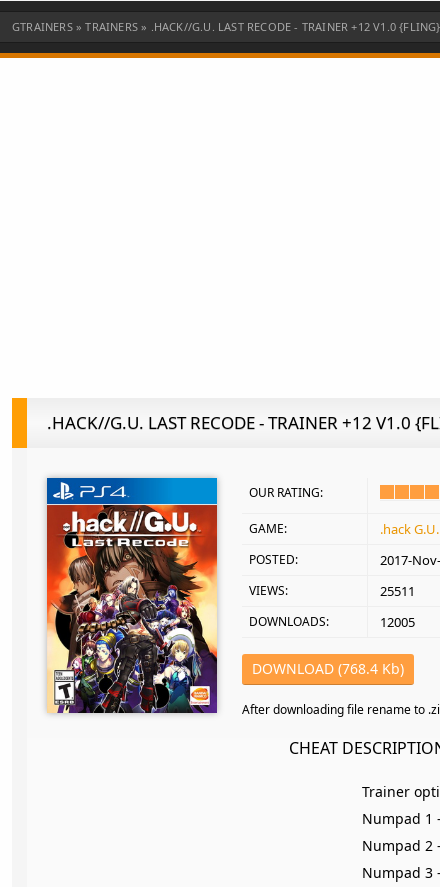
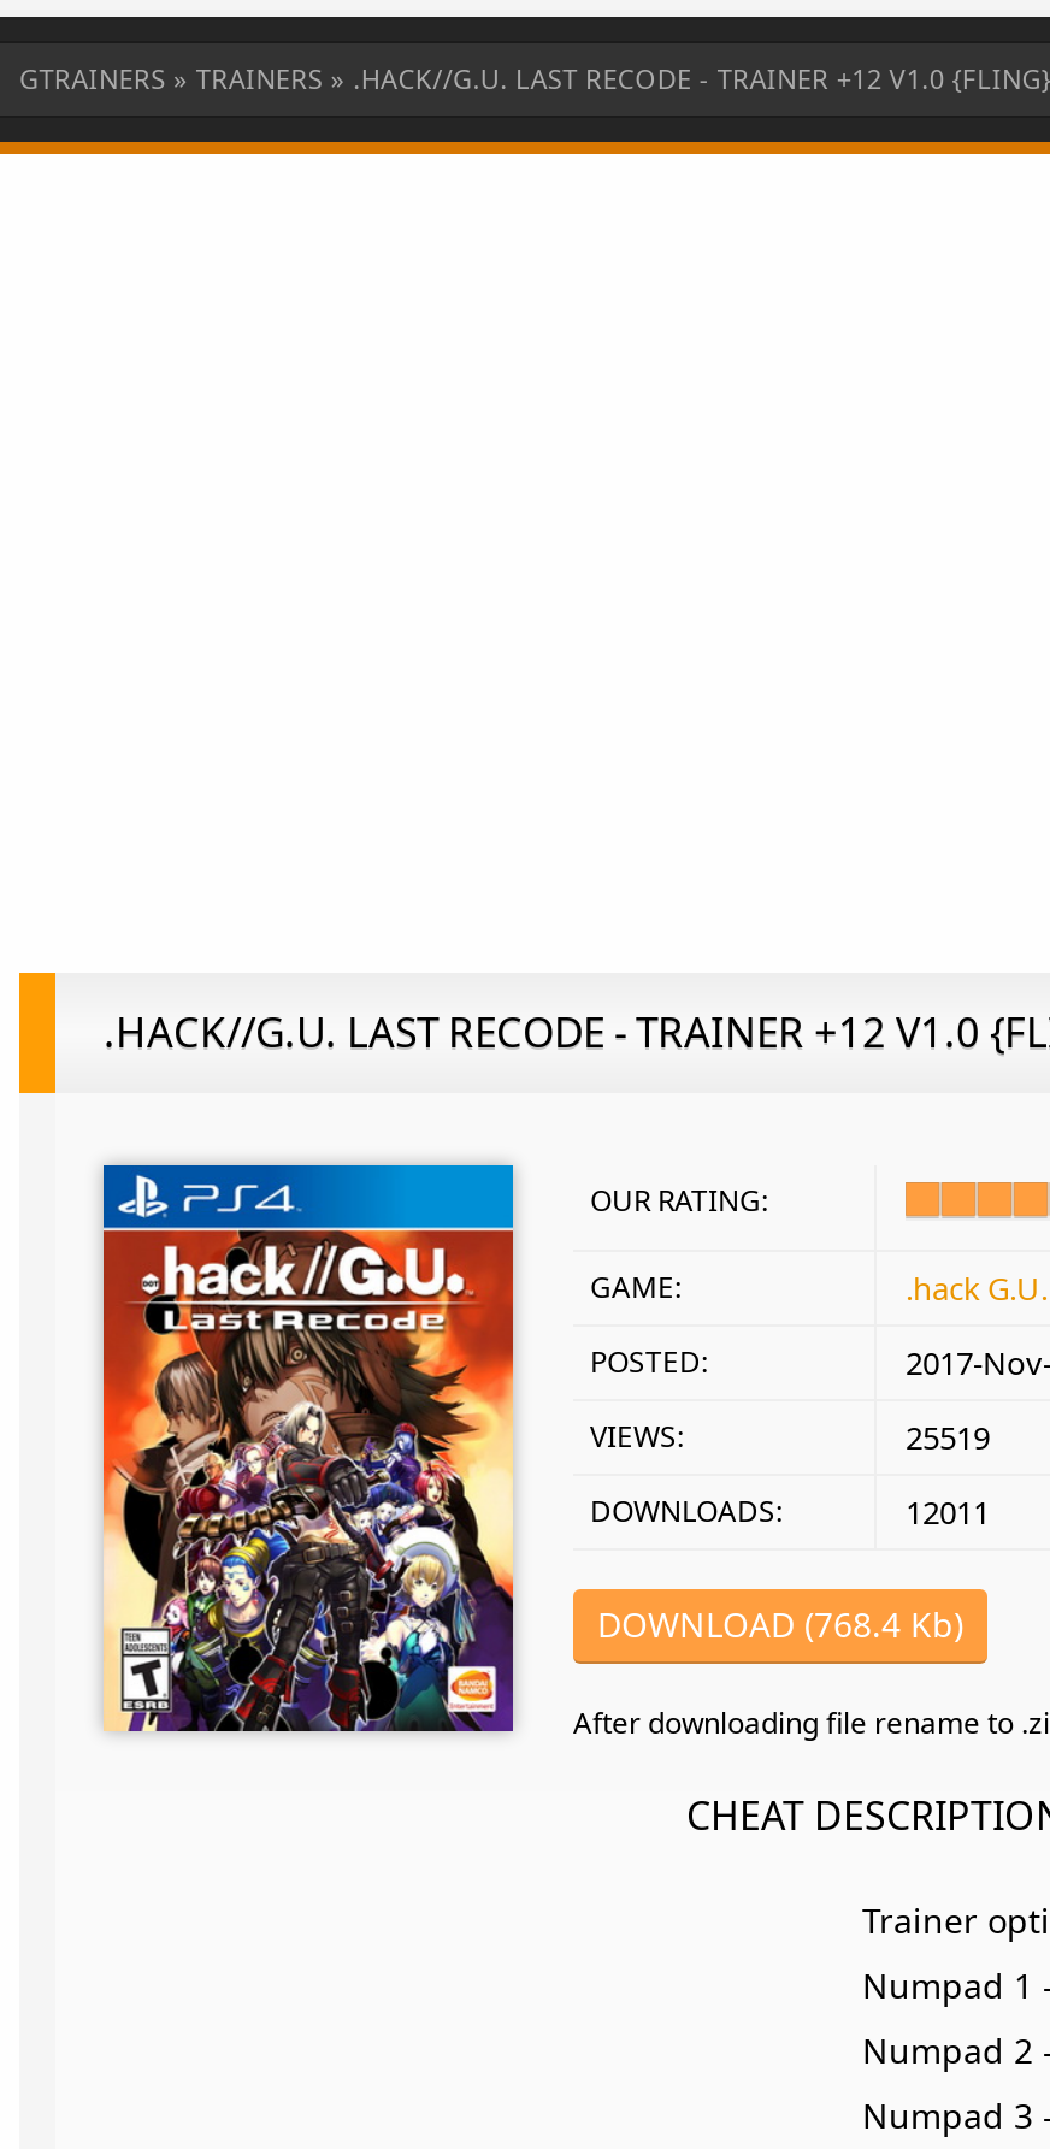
[380,582,415,600] 25511 -> [906,1416,990,1459] 25519
[380,613,415,631] 12005 -> [906,1490,990,1534] 12011

